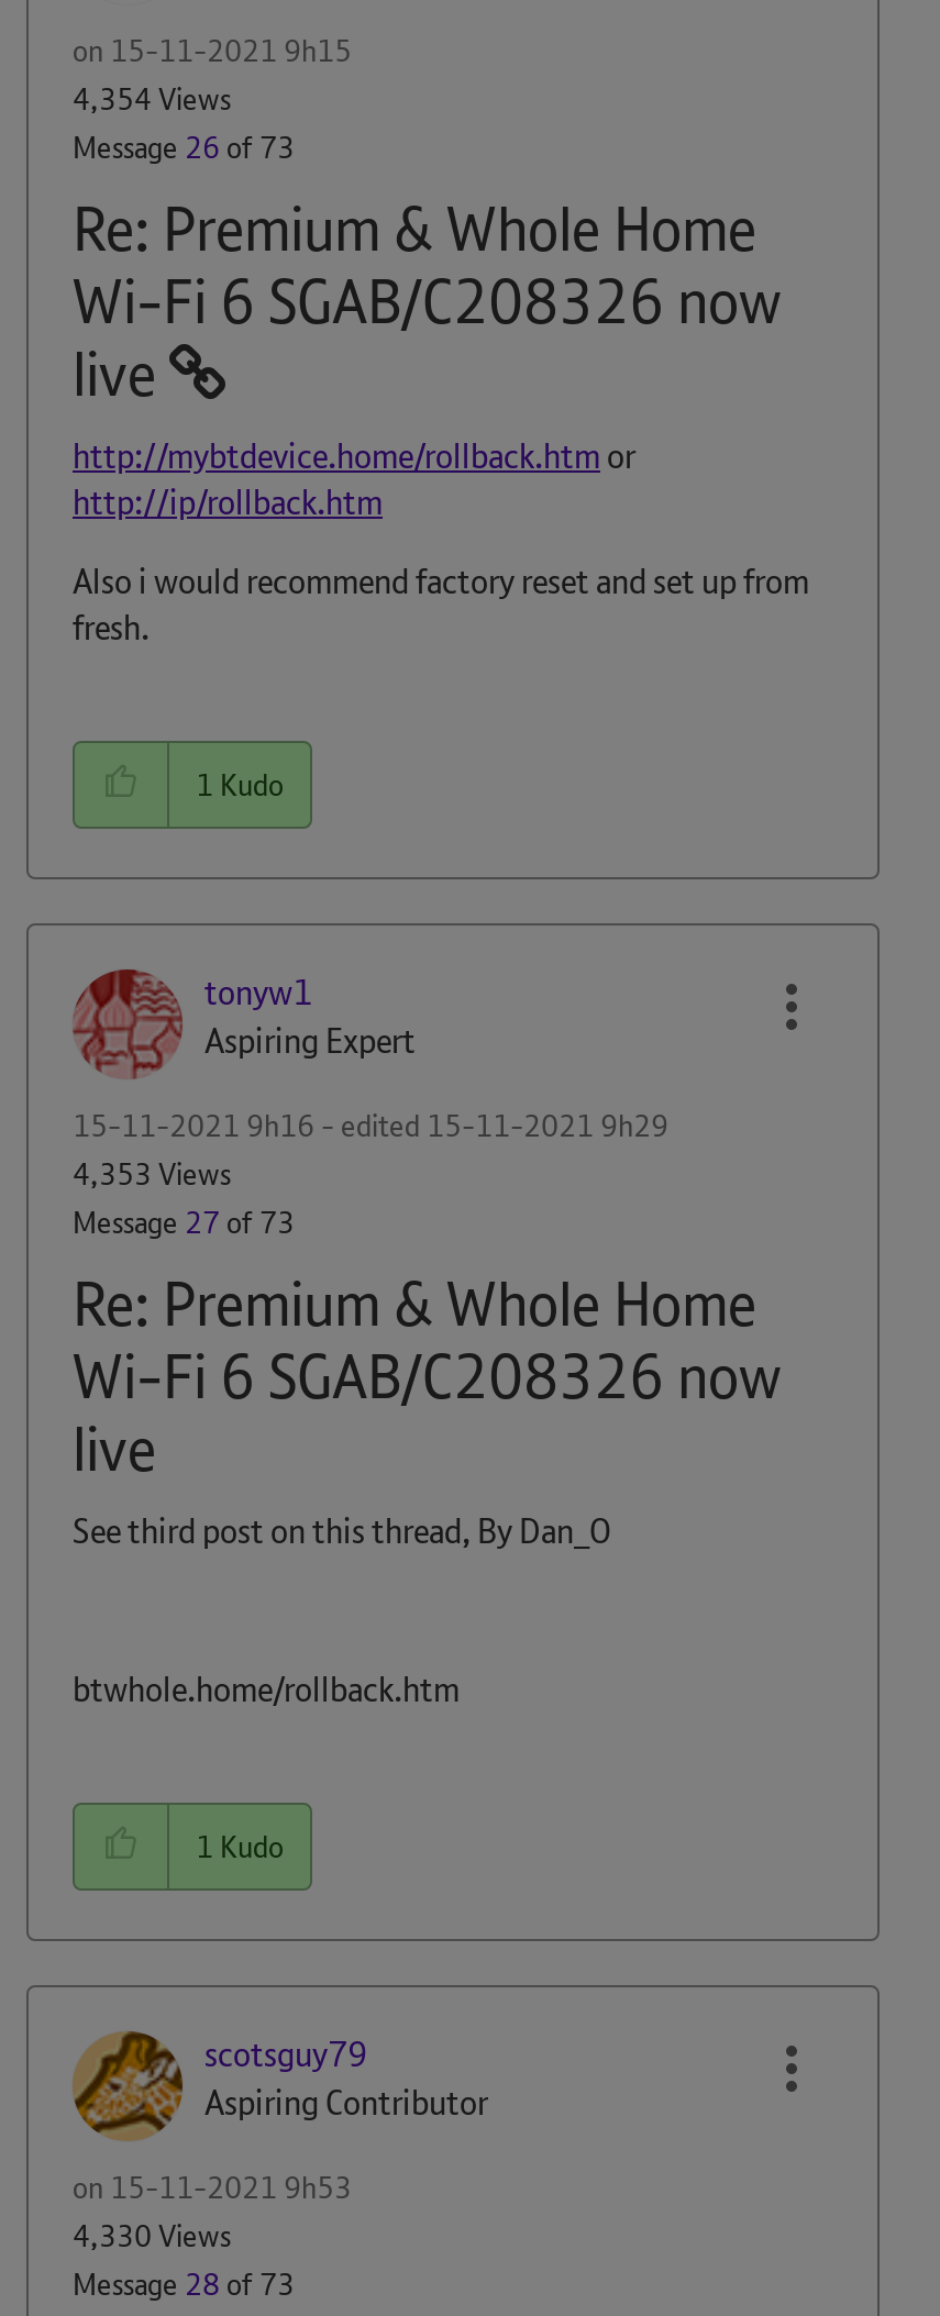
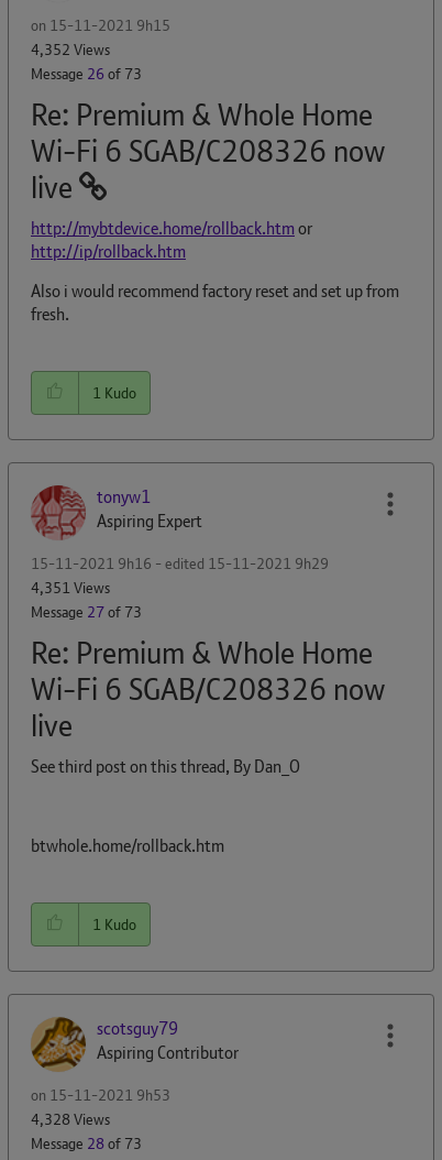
[73,79,231,119] 4,354 Views -> [31,40,110,59] 4,352 Views
[73,1154,231,1194] 4,353 Views -> [31,578,110,598] 4,351 Views
[73,2216,231,2256] 4,330 Views -> [31,1109,110,1129] 4,328 Views

